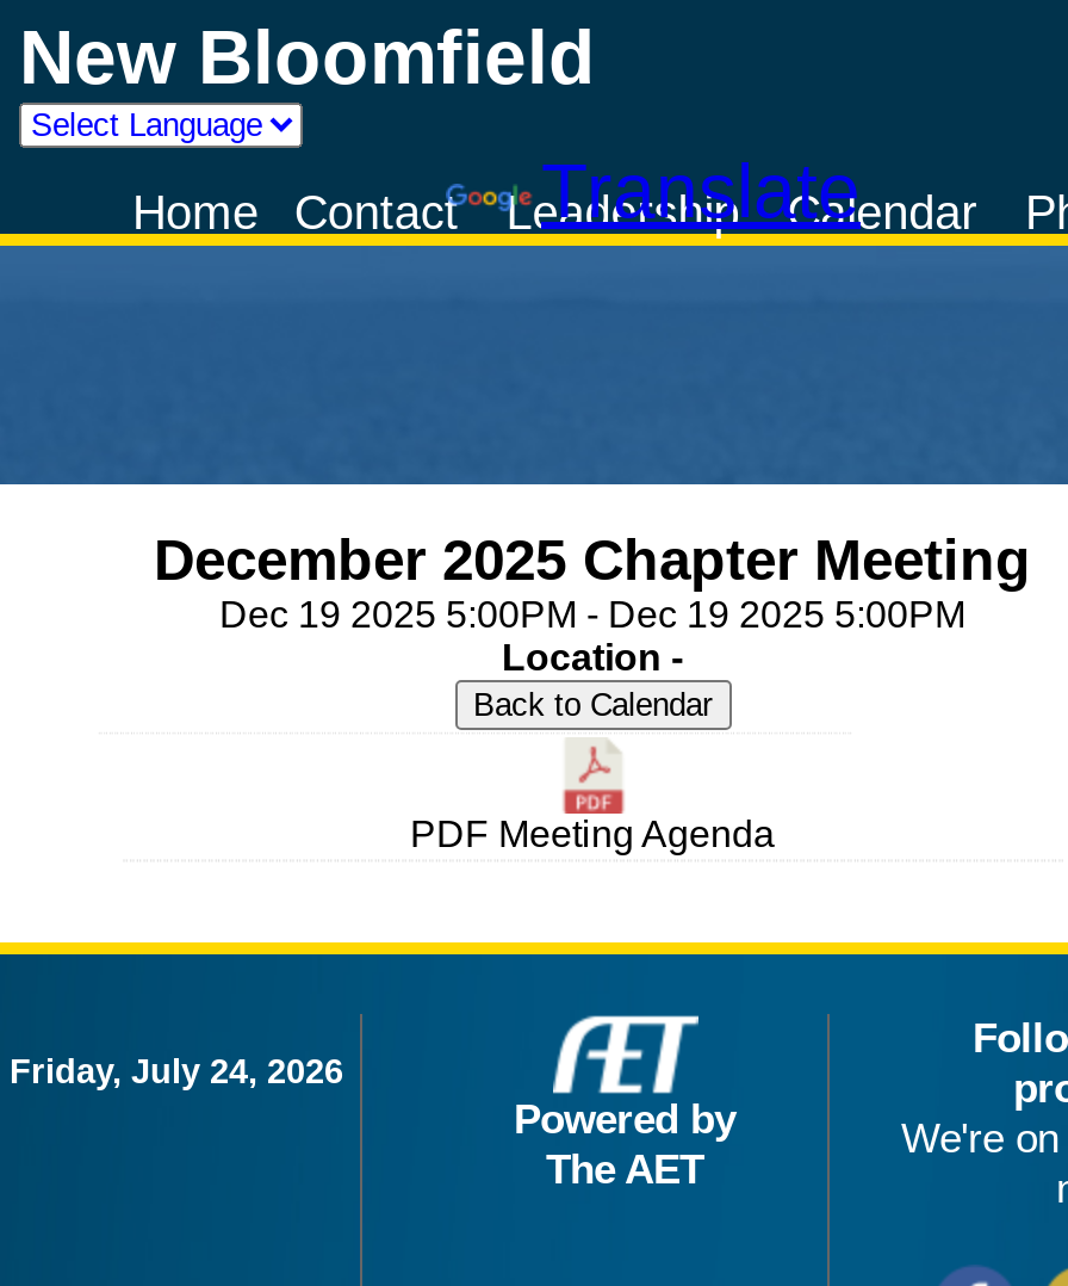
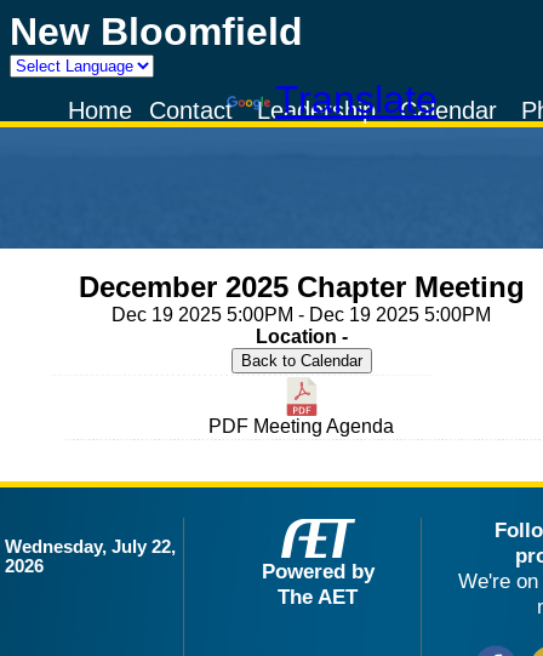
[10,1053,343,1091] Friday, July 24, 2026 -> [5,537,176,576] Wednesday, July 22, | 2026

